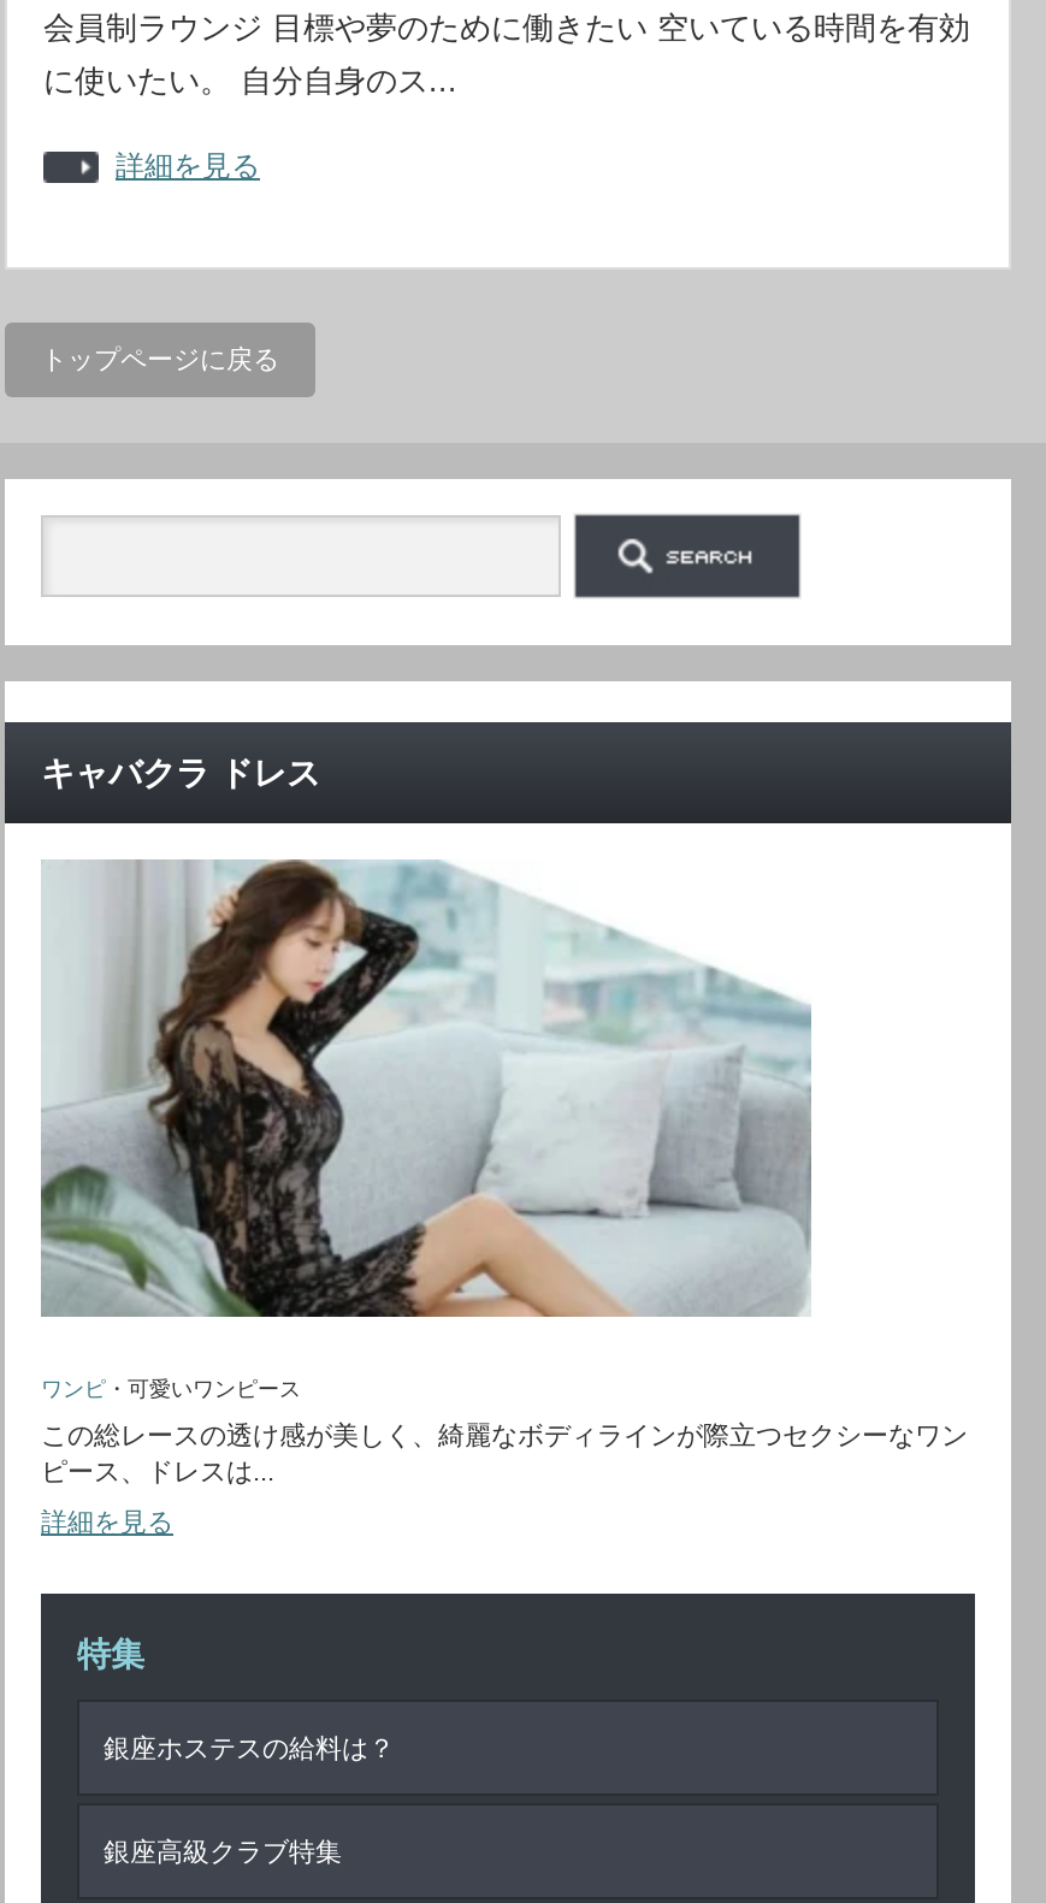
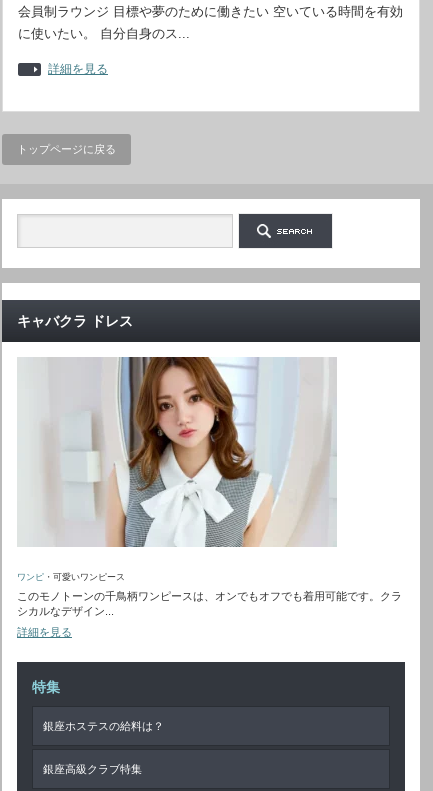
[39,859,811,1319] [image] -> [17,356,337,548] [image]
[41,1420,968,1485] この総レースの透け感が美しく、綺麗なボディラインが際立つセクシーなワン | ピース、ドレスは... -> [17,590,402,617] このモノトーンの千鳥柄ワンピースは、オンでもオフでも着用可能です。クラ | シカルなデザイン...

